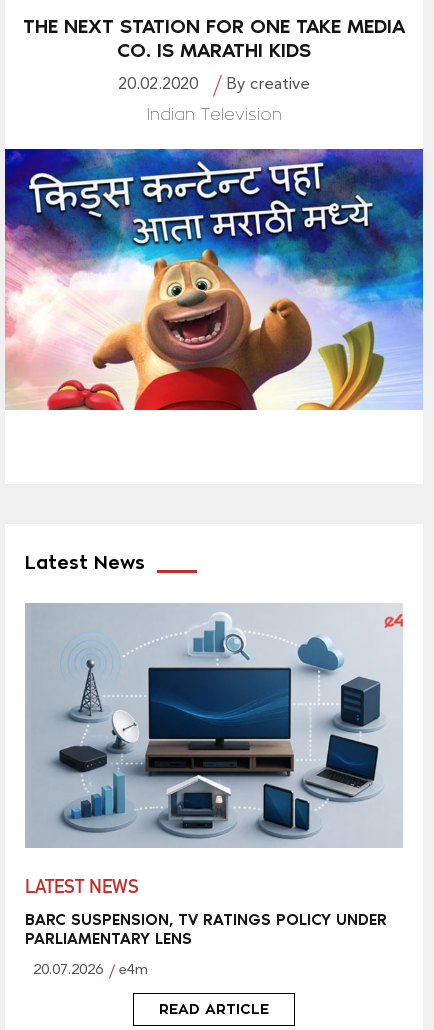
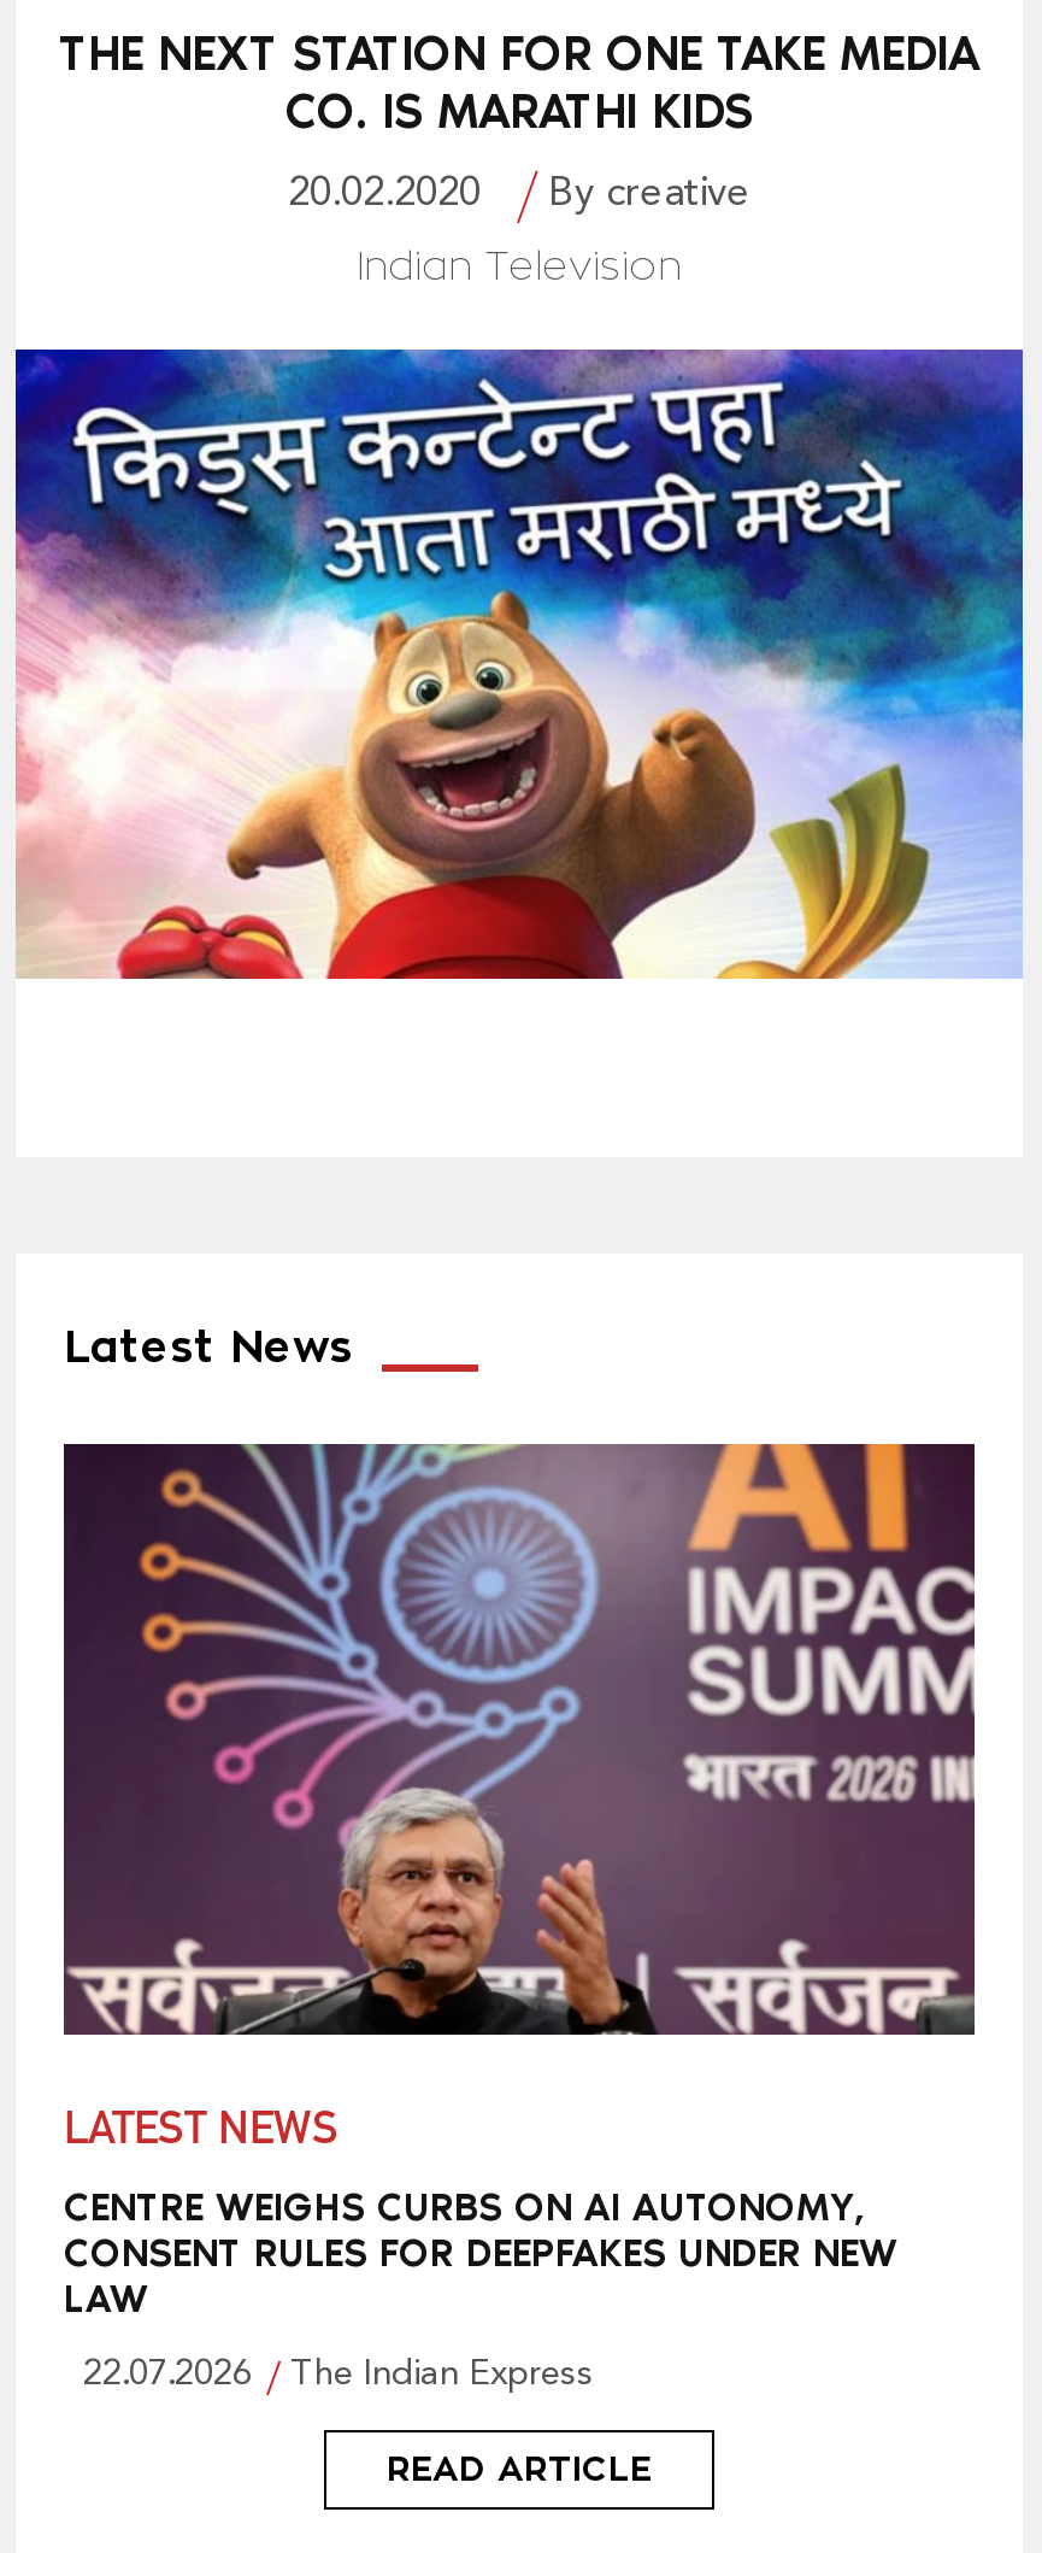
[26,603,404,848] [image] -> [64,1442,977,2037] [image]
[25,910,387,948] BARC SUSPENSION, TV RATINGS POLICY UNDER | PARLIAMENTARY LENS -> [64,2185,897,2322] CENTRE WEIGHS CURBS ON AI AUTONOMY, | CONSENT RULES FOR DEEPFAKES UNDER NEW | LAW
[33,963,148,978] 20.07.2026 | e4m -> [83,2358,594,2395] 22.07.2026 | The Indian Express

